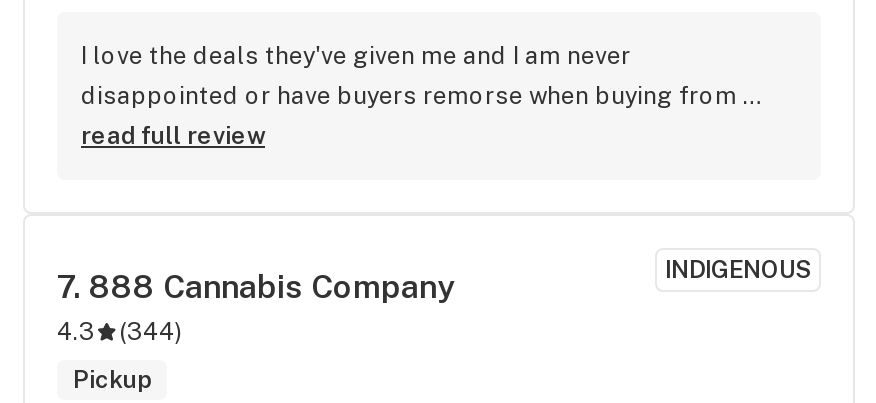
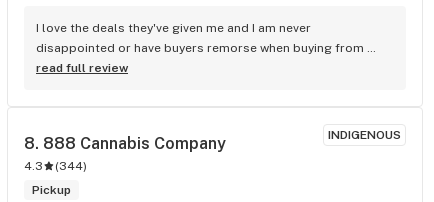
[57,268,455,306] 7. 888 Cannabis Company -> [24,134,226,153] 8. 888 Cannabis Company

